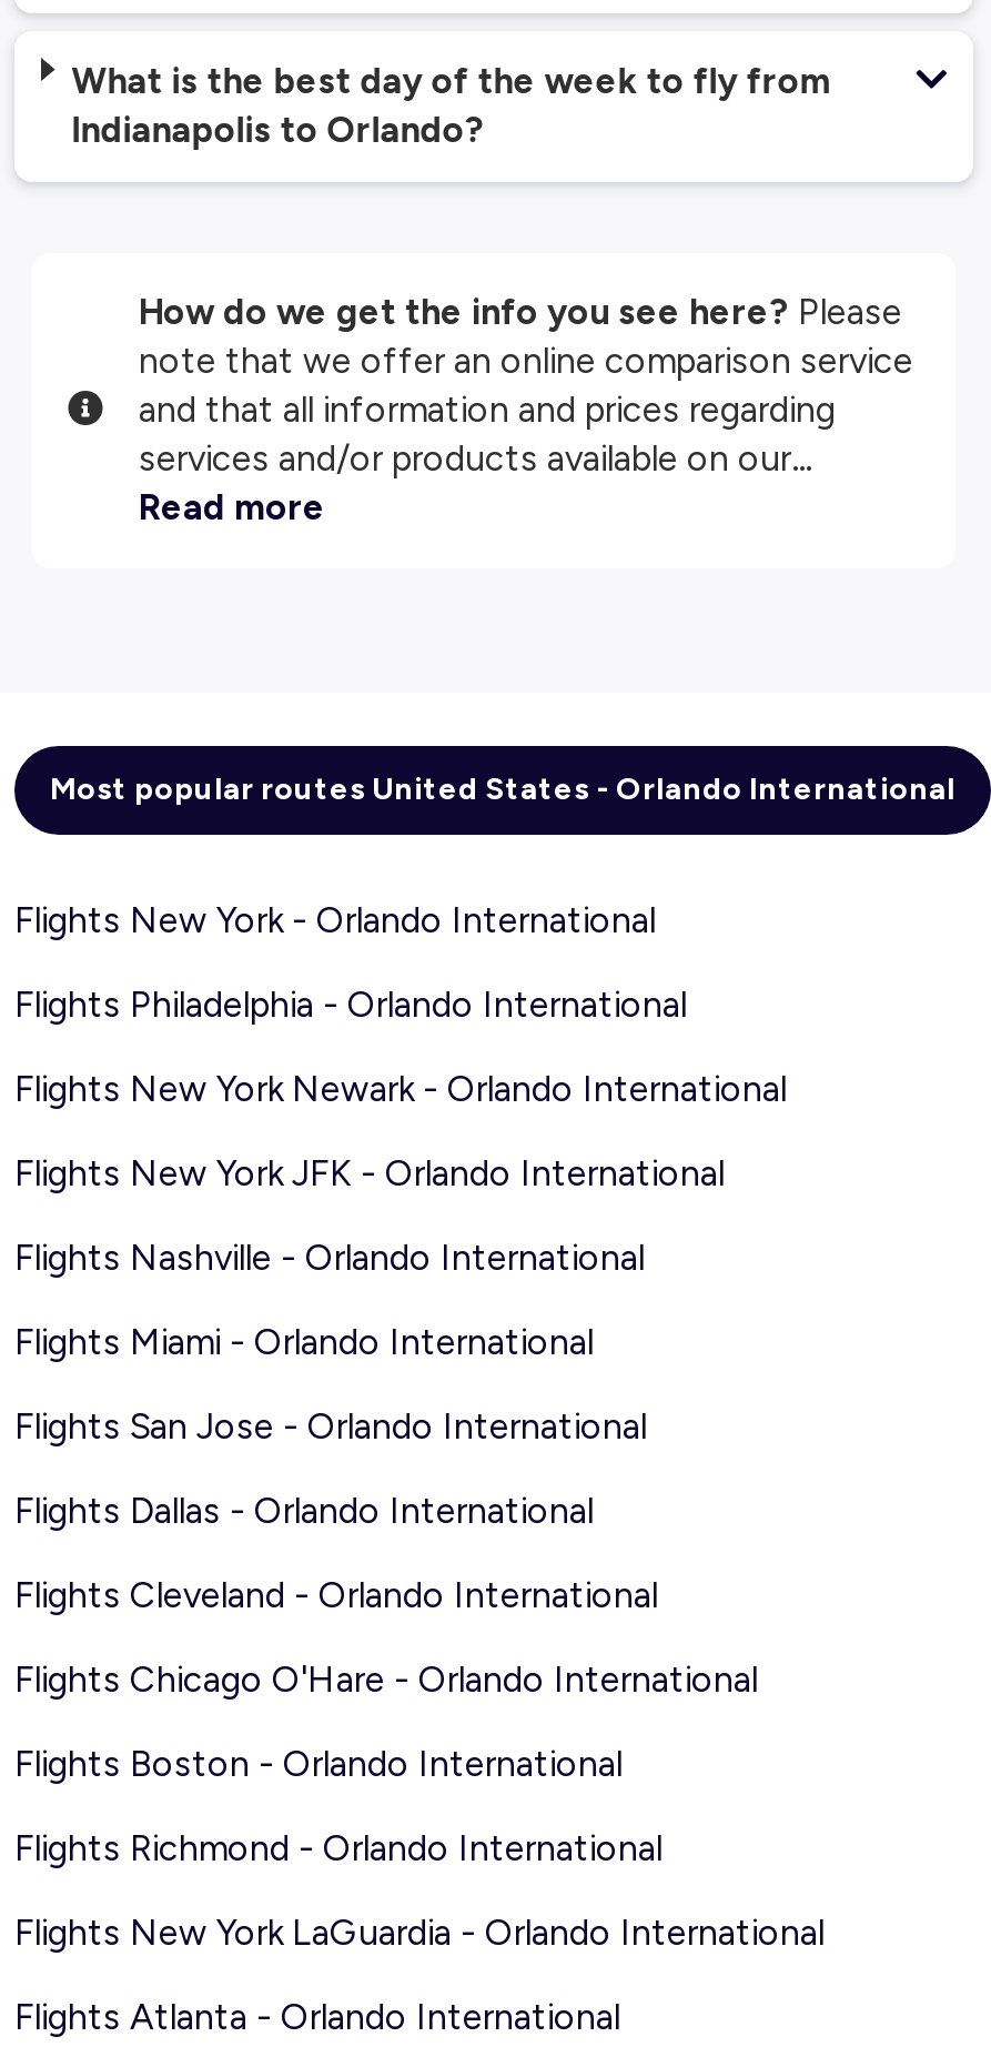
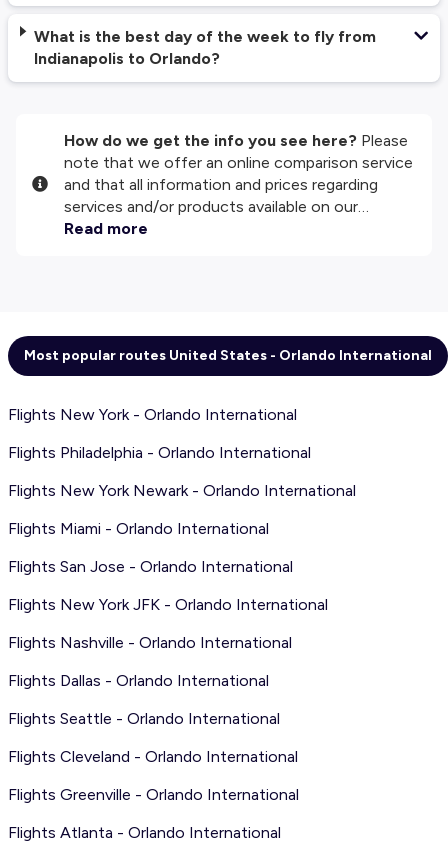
moved [14,1152,725,1279] -> [8,595,328,652]: Flights New York JFK - Orlando International | Flights Nashville - Orlando International
none -> [8,709,280,728] Flights Seattle - Orlando International
moved [14,1574,658,1616] -> [8,747,298,766]: Flights Cleveland - Orlando International
[14,1658,825,1954] Flights Chicago O'Hare - Orlando International | Flights Boston - Orlando International | Flights Richmond - Orlando International | Flights New York LaGuardia - Orlando International -> [8,785,299,804] Flights Greenville - Orlando International

